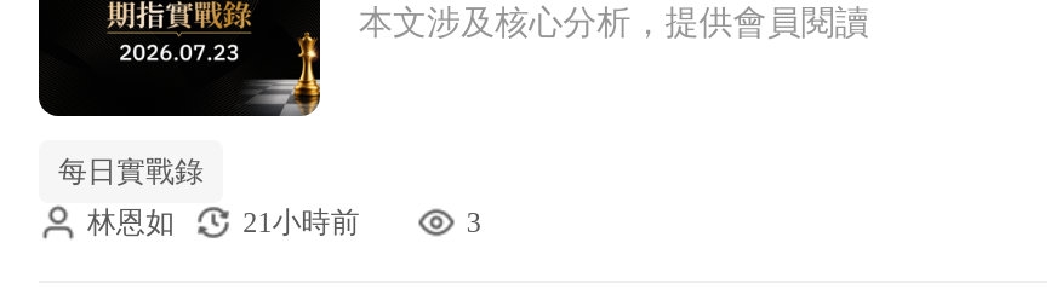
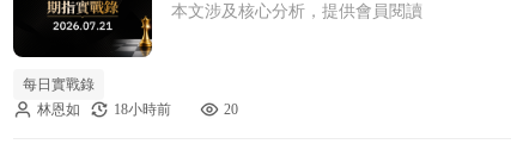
[243,206,481,239] 21小時前 | 3 -> [114,101,239,118] 18小時前 | 20

